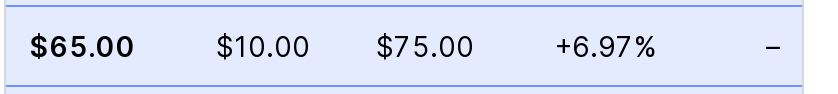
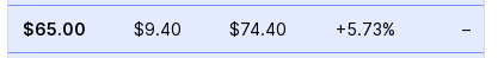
[216,29,310,63] $10.00 -> [134,19,182,39] $9.40
[376,29,474,63] $75.00 -> [229,19,287,39] $74.40
[554,29,656,63] +6.97% -> [336,19,395,39] +5.73%

